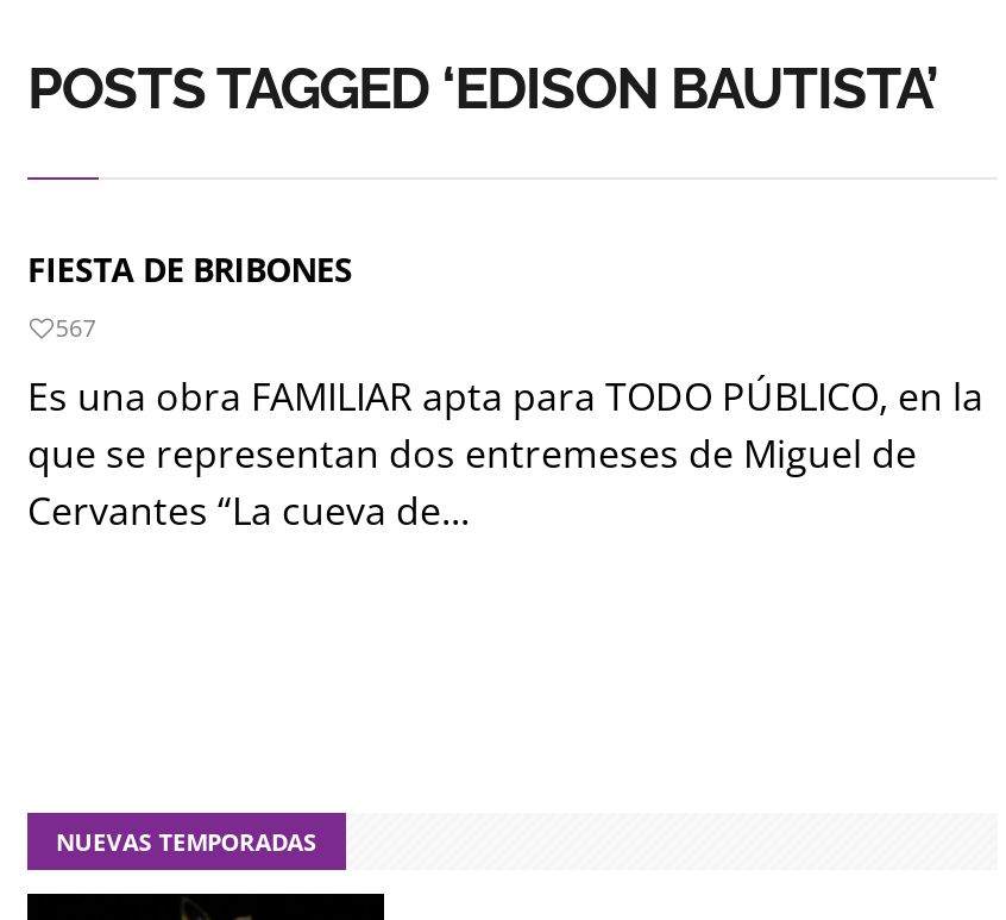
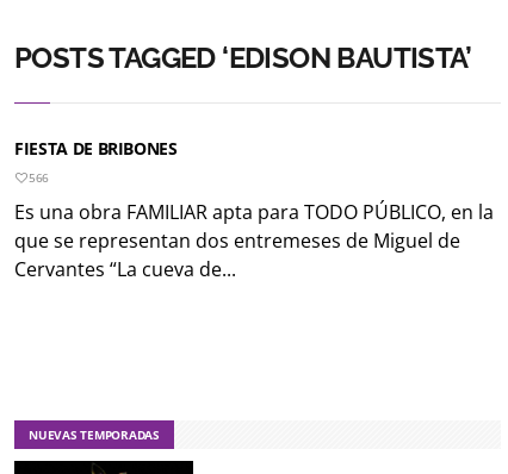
[55,310,96,343] 567 -> [28,169,49,185] 566

